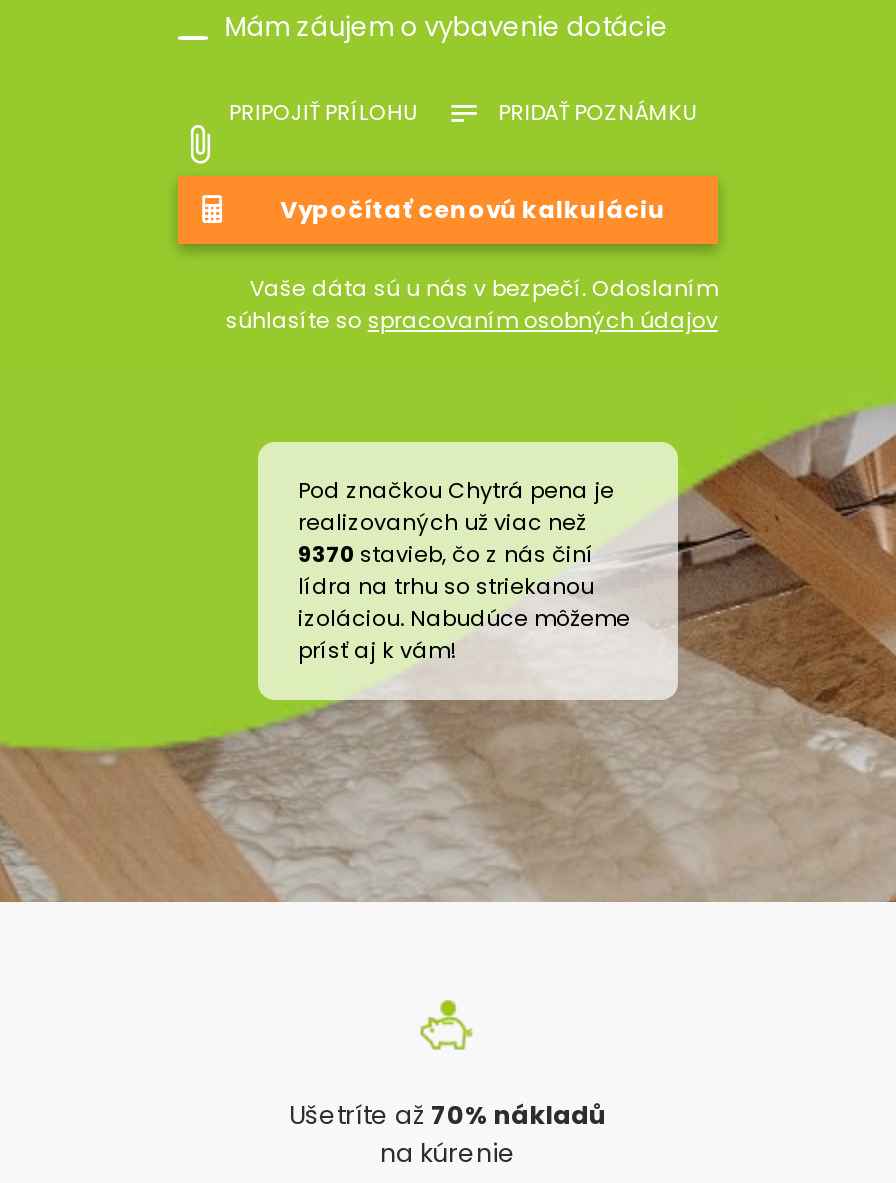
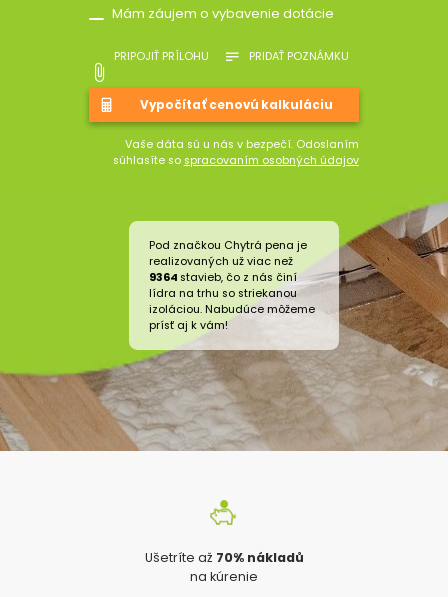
[298,539,594,569] 9370 stavieb, čo z nás činí -> [149,270,297,285] 9364 stavieb, čo z nás činí

